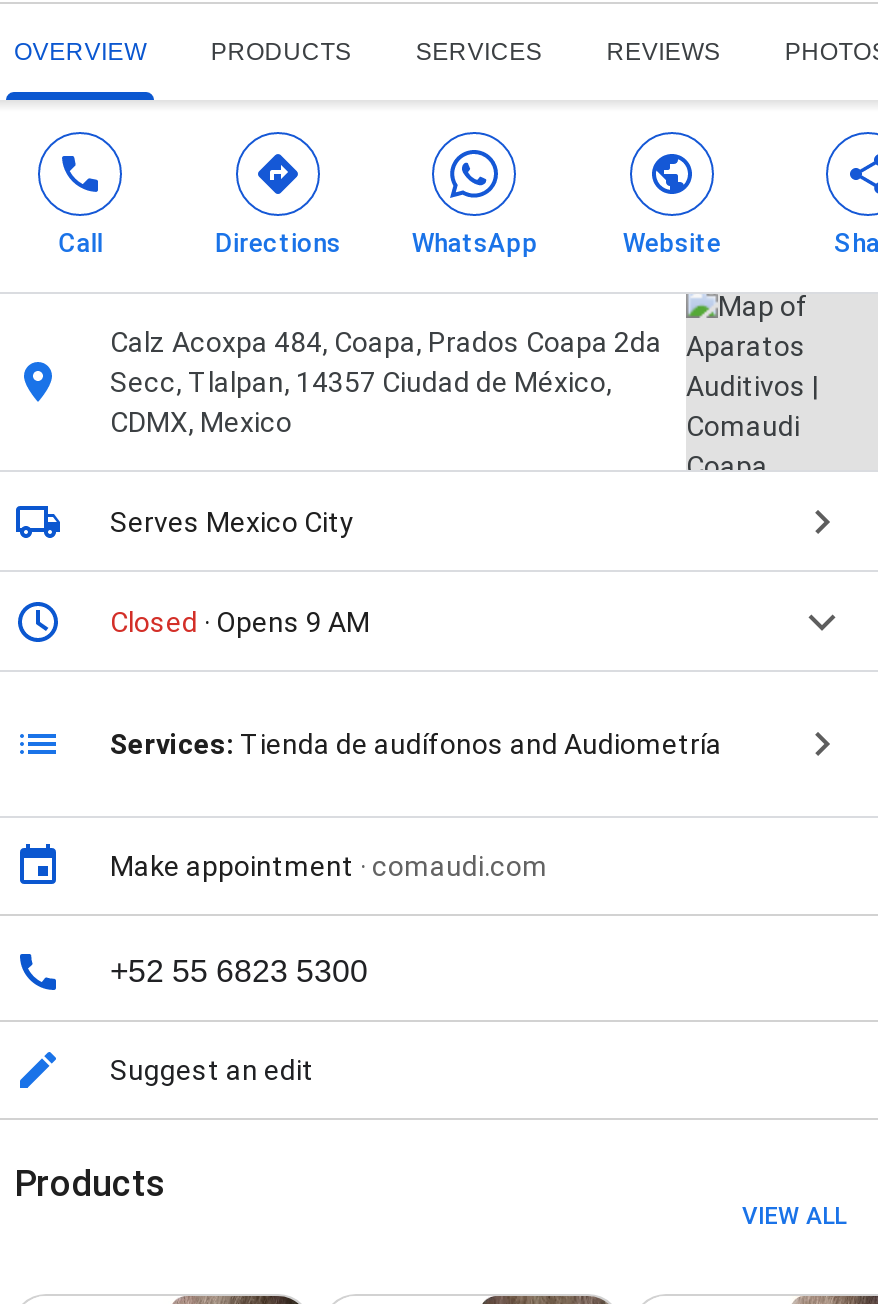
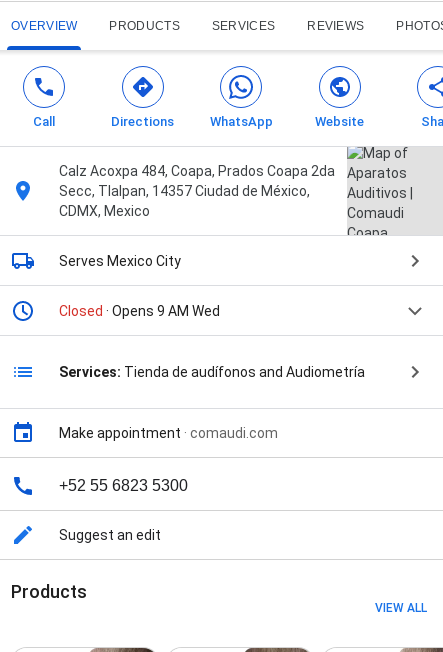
[110,606,370,638] Closed · Opens 9 AM -> [59,303,220,319] Closed · Opens 9 AM Wed

